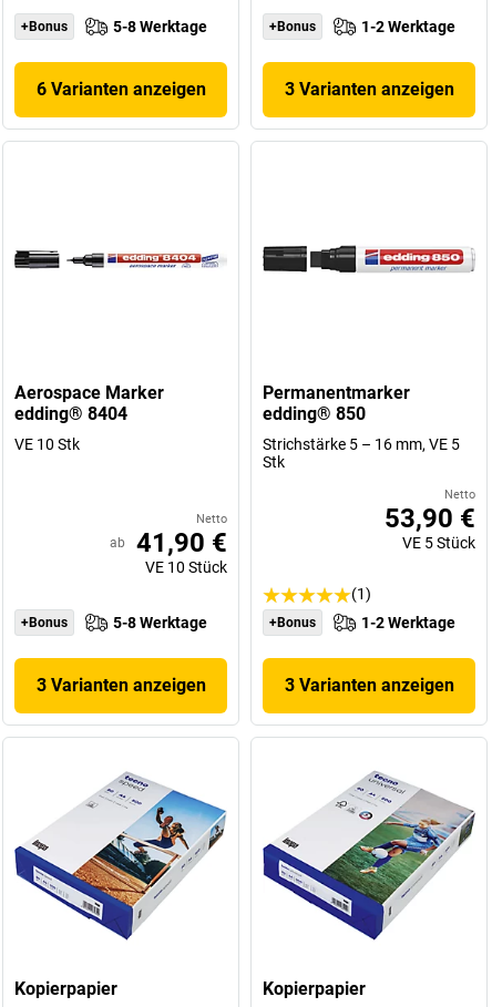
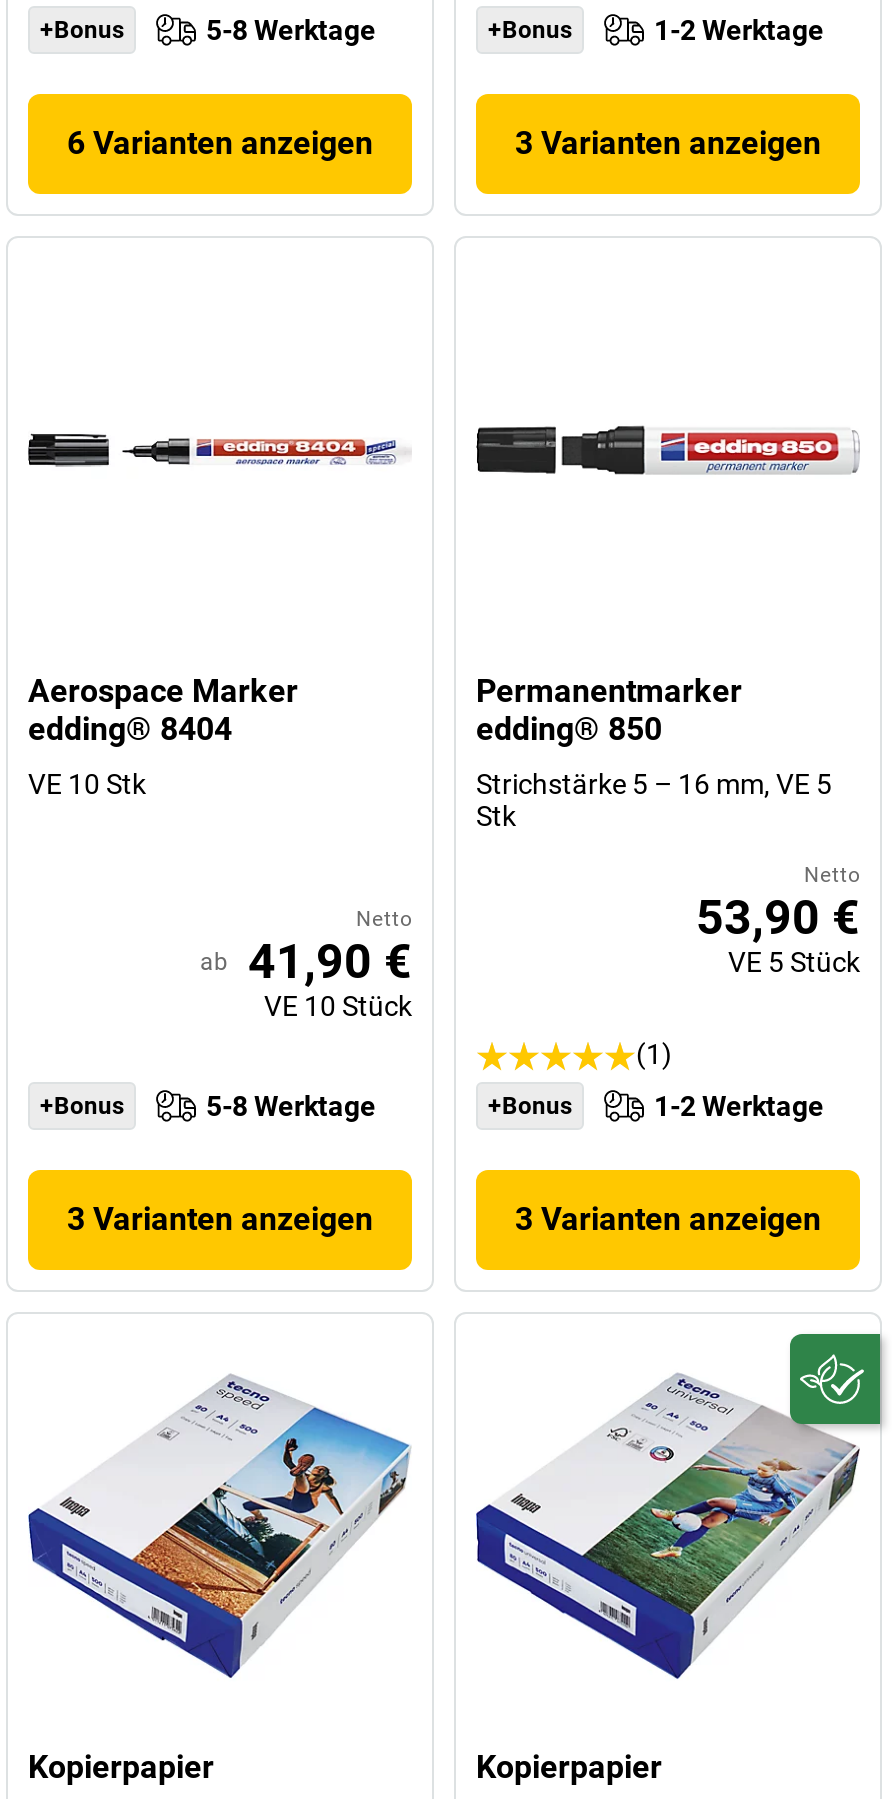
none -> [788,1332,884,1428] [image]

